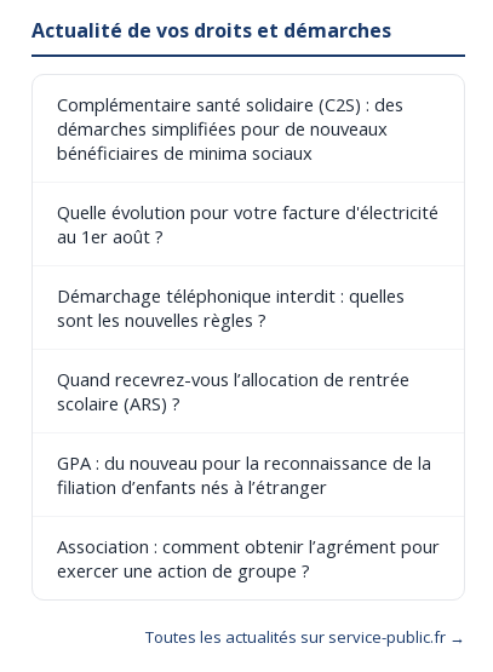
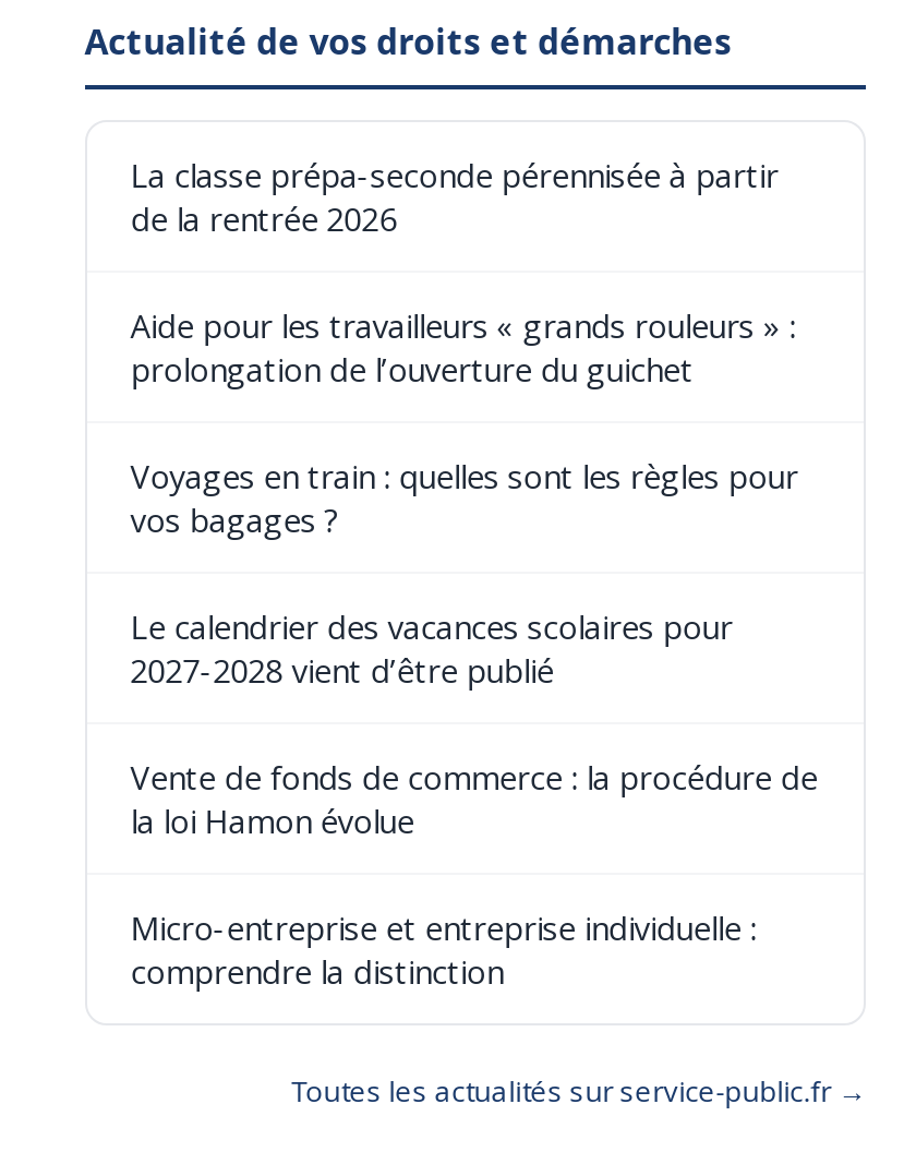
[57,92,403,165] Complémentaire santé solidaire (C2S) : des | démarches simplifiées pour de nouveaux | bénéficiaires de minima sociaux -> [130,153,778,240] La classe prépa-seconde pérennisée à partir | de la rentrée 2026
[57,200,438,248] Quelle évolution pour votre facture d'électricité | au 1er août ? -> [130,303,796,391] Aide pour les travailleurs « grands rouleurs » : | prolongation de l’ouverture du guichet
[57,283,404,332] Démarchage téléphonique interdit : quelles | sont les nouvelles règles ? -> [130,454,798,541] Voyages en train : quelles sont les règles pour | vos bagages ?
[57,367,409,415] Quand recevrez-vous l’allocation de rentrée | scolaire (ARS) ? -> [130,604,732,692] Le calendrier des vacances scolaires pour | 2027-2028 vient d’être publié
[57,450,431,499] GPA : du nouveau pour la reconnaissance de la | filiation d’enfants nés à l’étranger -> [130,755,817,842] Vente de fonds de commerce : la procédure de | la loi Hamon évolue
[57,534,439,582] Association : comment obtenir l’agrément pour | exercer une action de groupe ? -> [130,905,756,993] Micro-entreprise et entreprise individuelle : | comprendre la distinction

